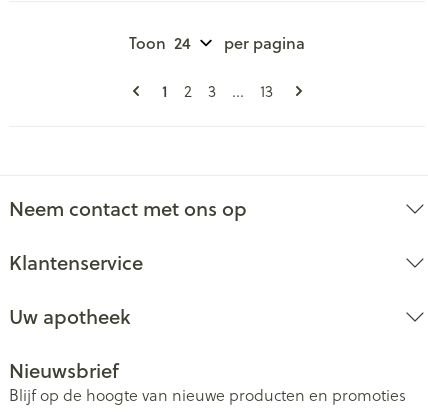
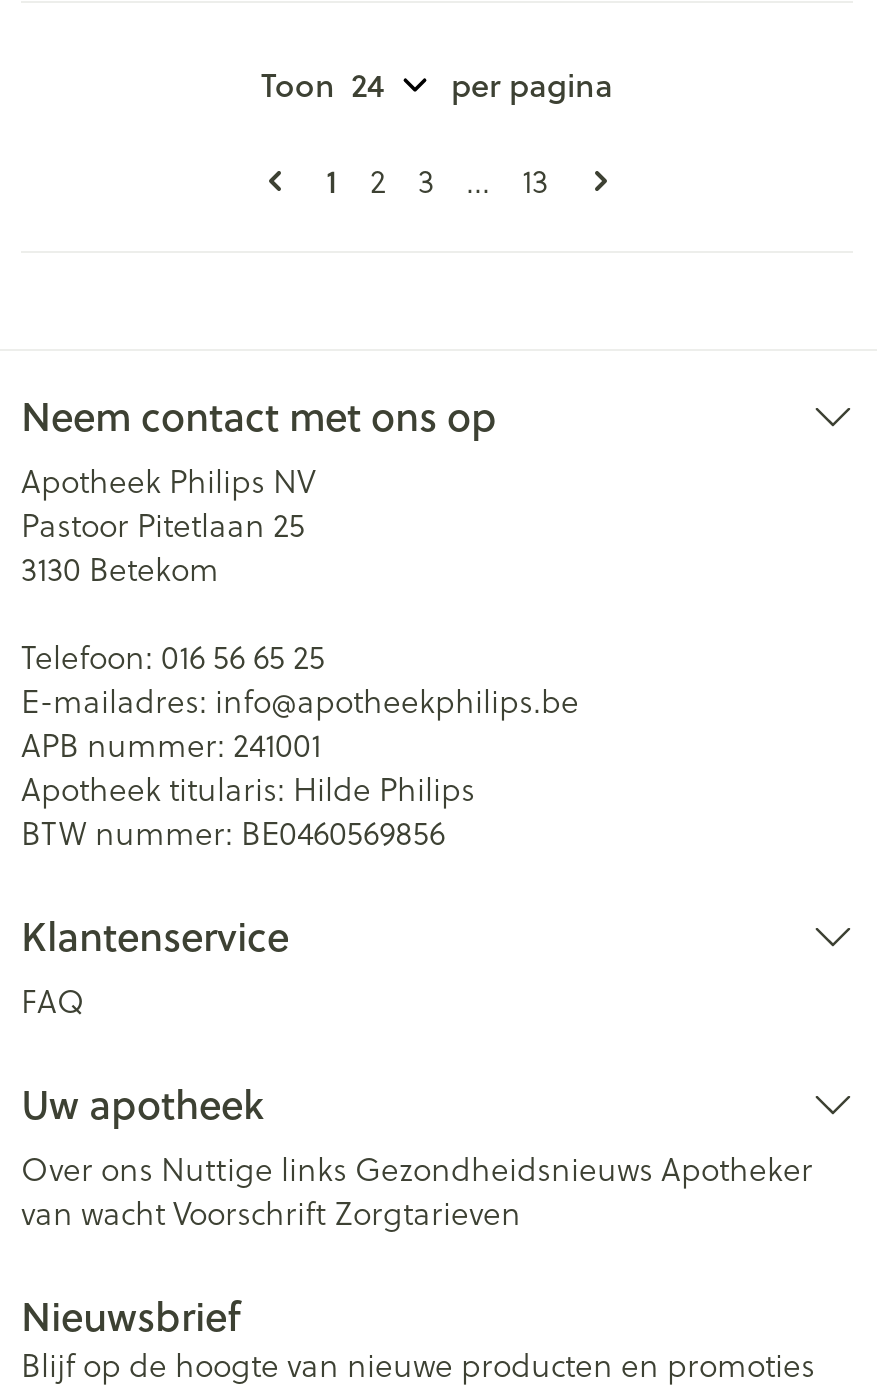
none -> [21,457,579,855] Apotheek Philips NV | Pastoor Pitetlaan 25 | 3130 Betekom | Telefoon: 016 56 65 25 | E-mailadres: info@apotheekphilips.be | APB nummer: 241001 | Apotheek titularis: Hilde Philips | BTW nummer: BE0460569856
none -> [21,977,85,1023] FAQ
none -> [21,1145,813,1235] Over ons Nuttige links Gezondheidsnieuws Apotheker | van wacht Voorschrift Zorgtarieven

